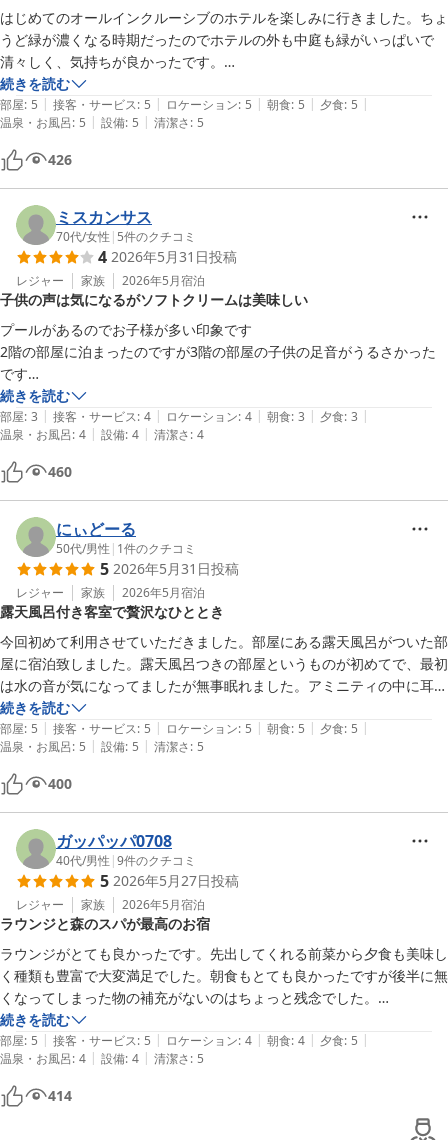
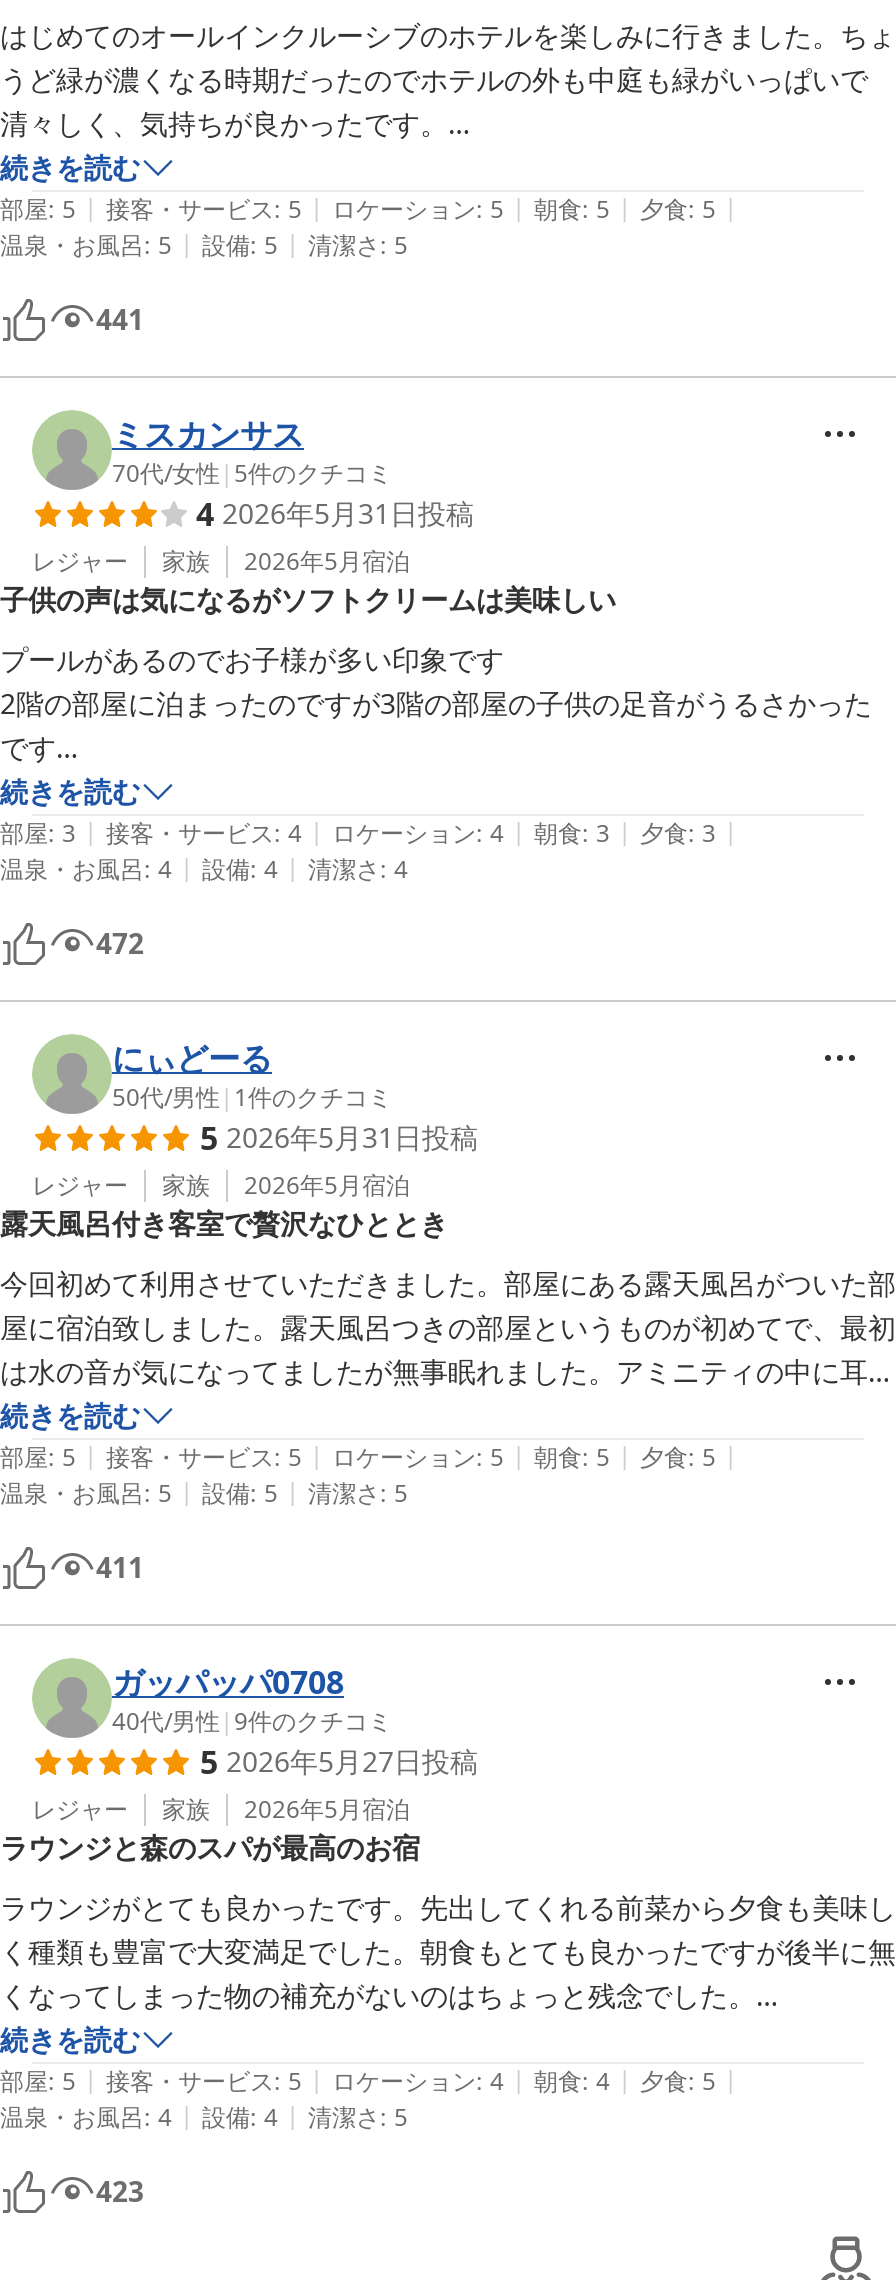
[48,150,72,169] 426 -> [96,300,144,338] 441
[48,462,72,481] 460 -> [96,924,144,962] 472
[48,774,72,793] 400 -> [96,1548,144,1586] 411
[48,1086,72,1105] 414 -> [96,2172,144,2210] 423

